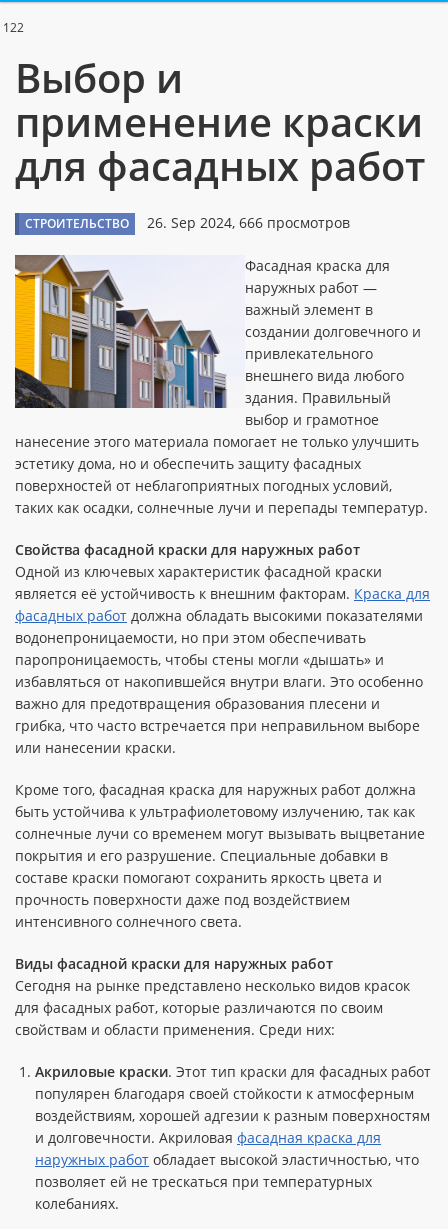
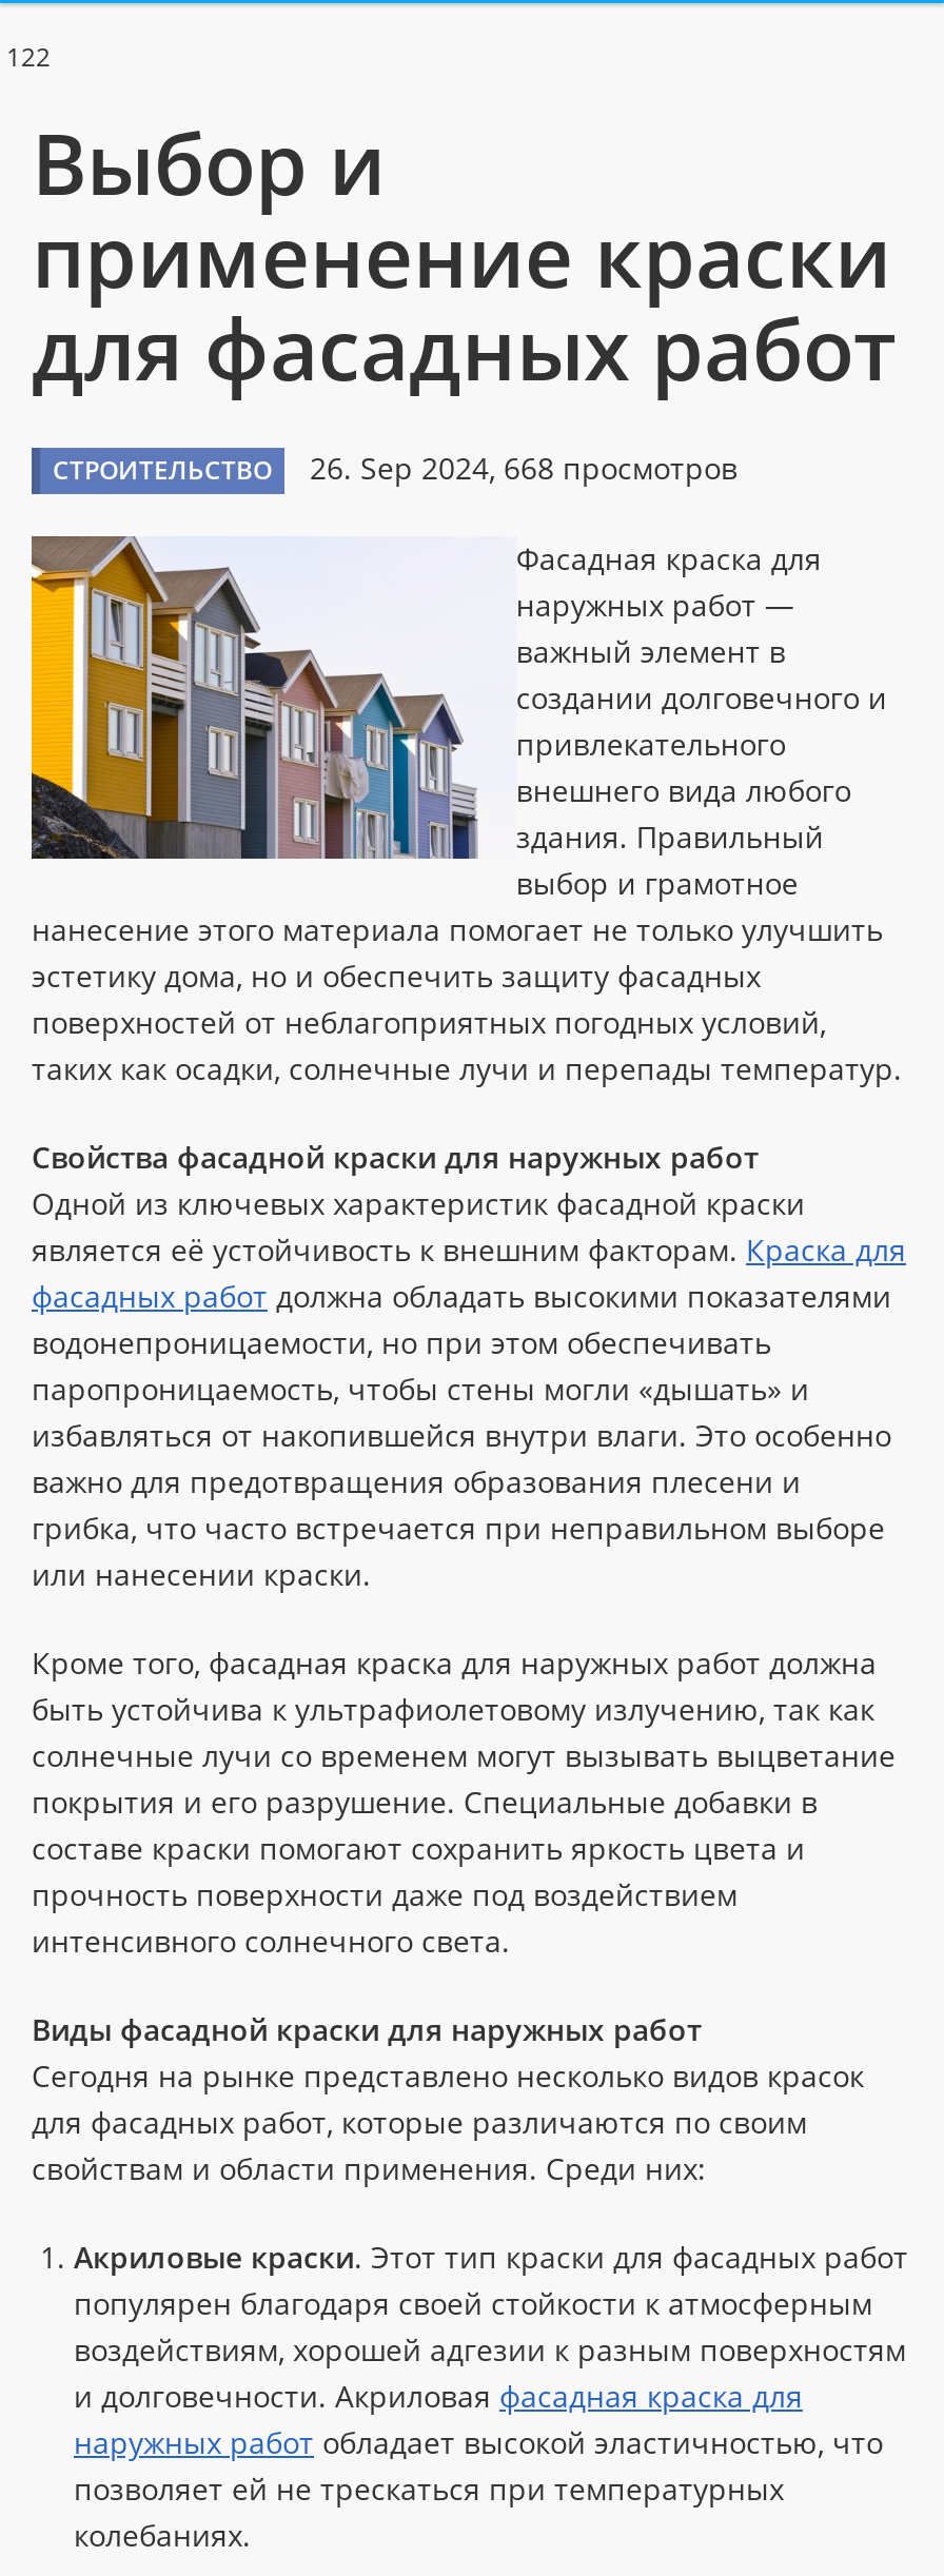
[147,213,350,232] 26. Sep 2024 666 просмотров -> [310,448,737,488] 26. Sep 2024 668 просмотров

